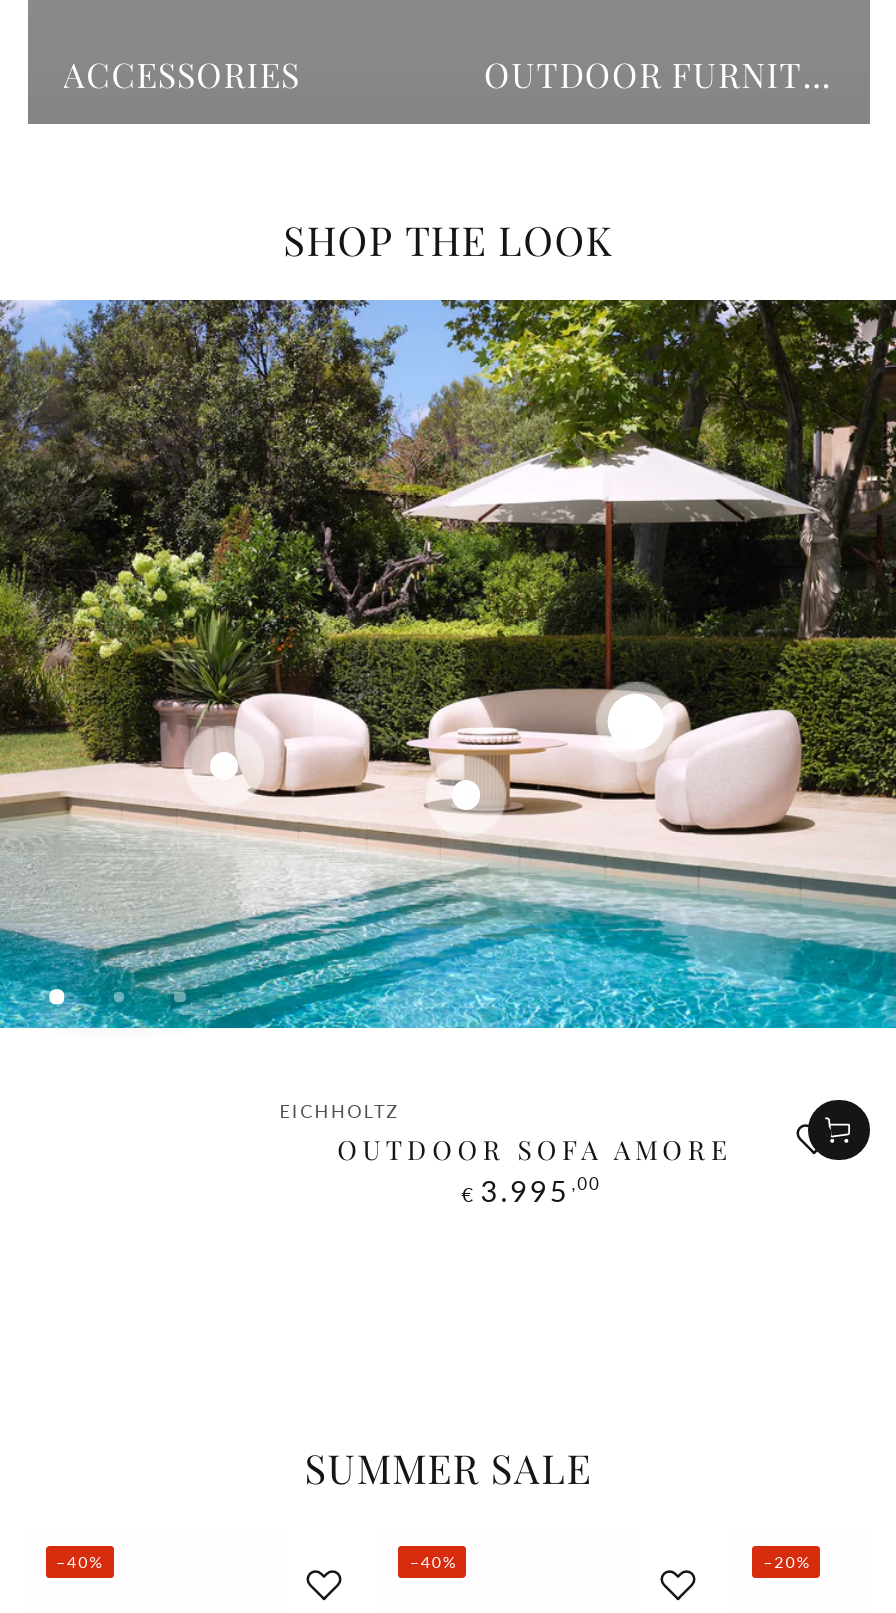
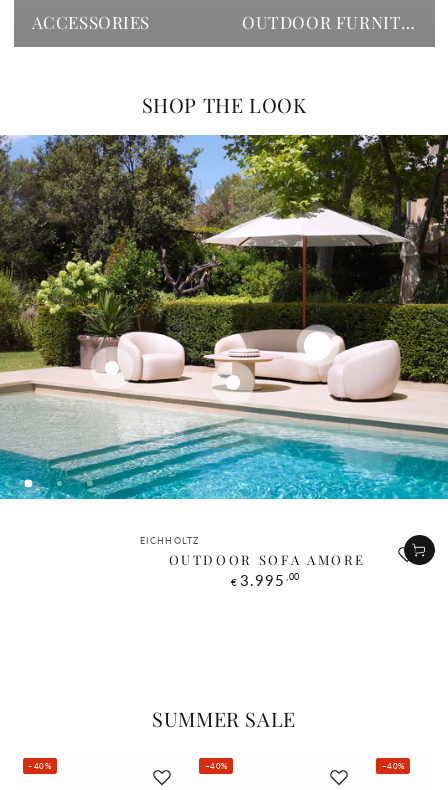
[763,1552,810,1572] –20% -> [382,761,405,771] –40%

